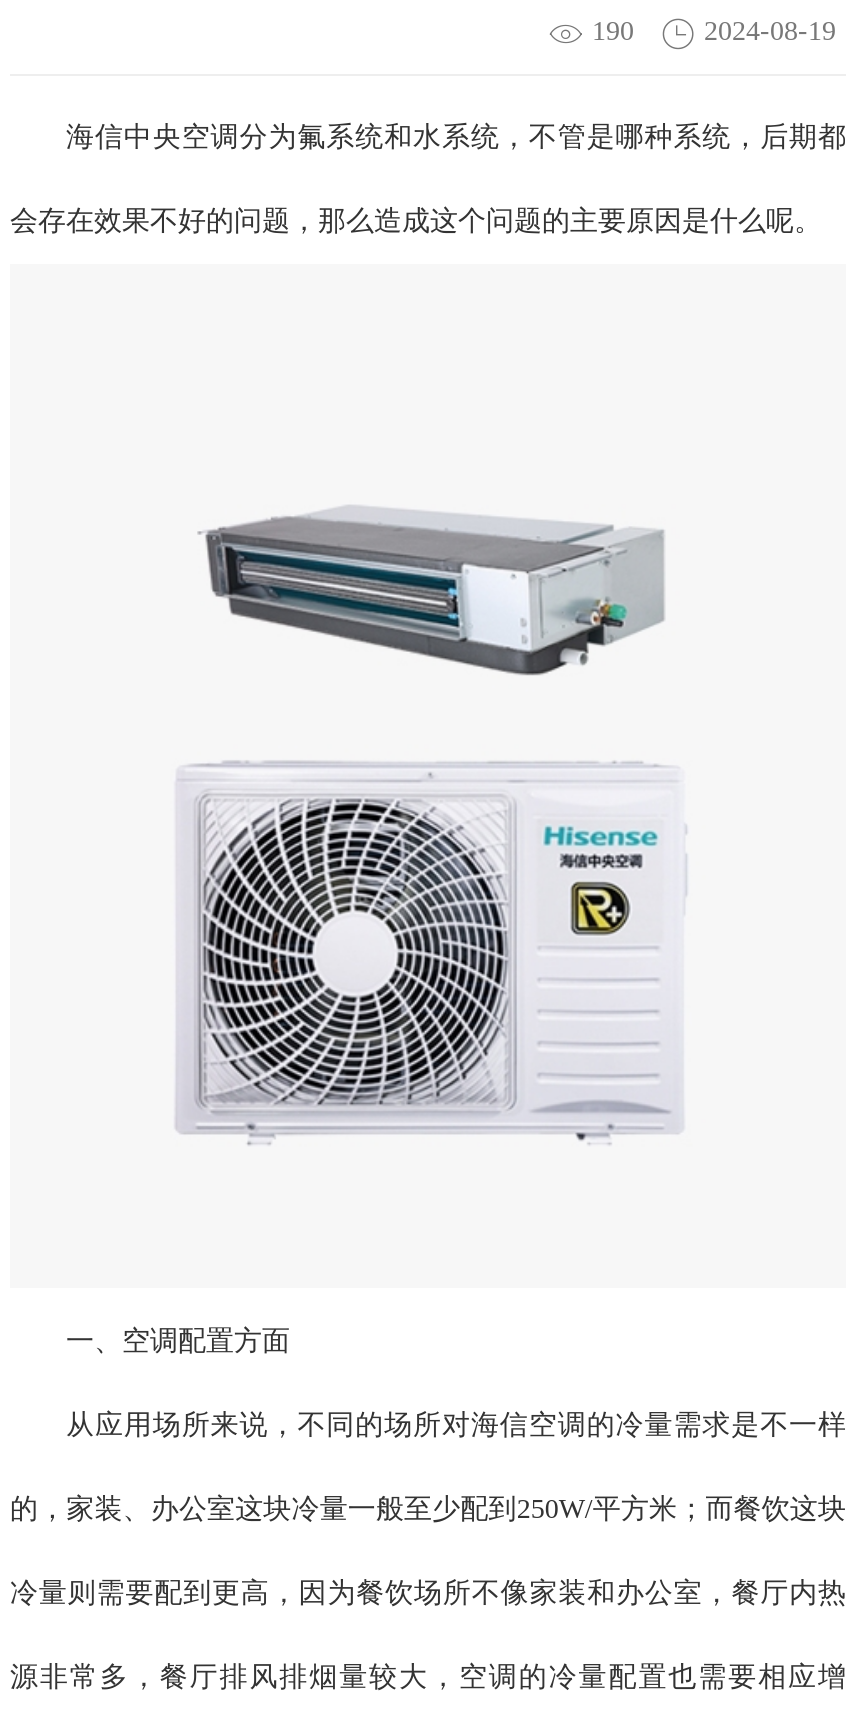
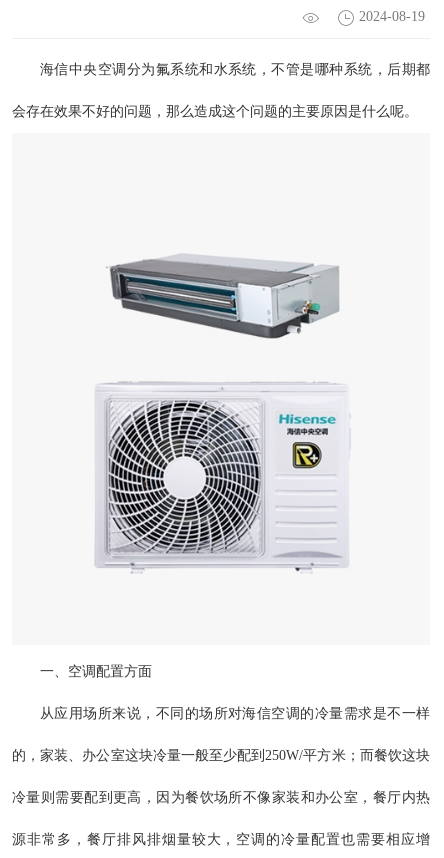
[592,16,634,46] 190 -> none

